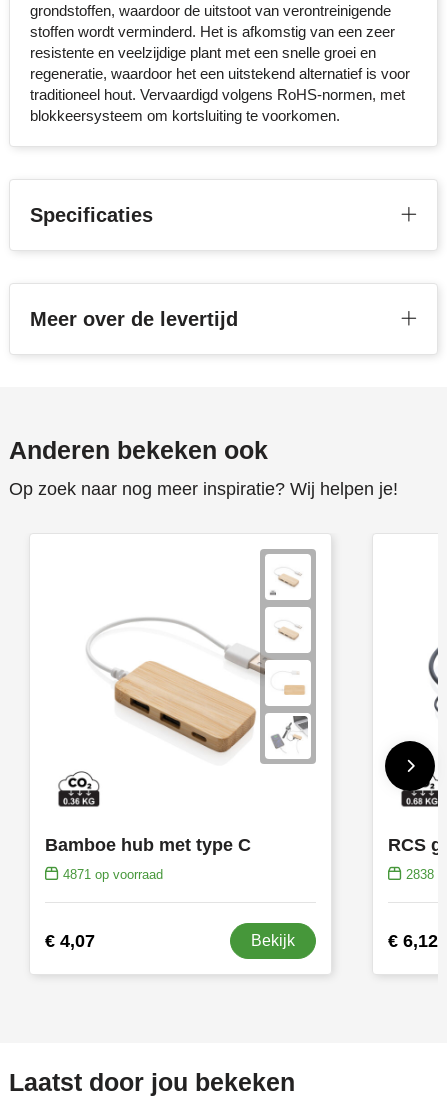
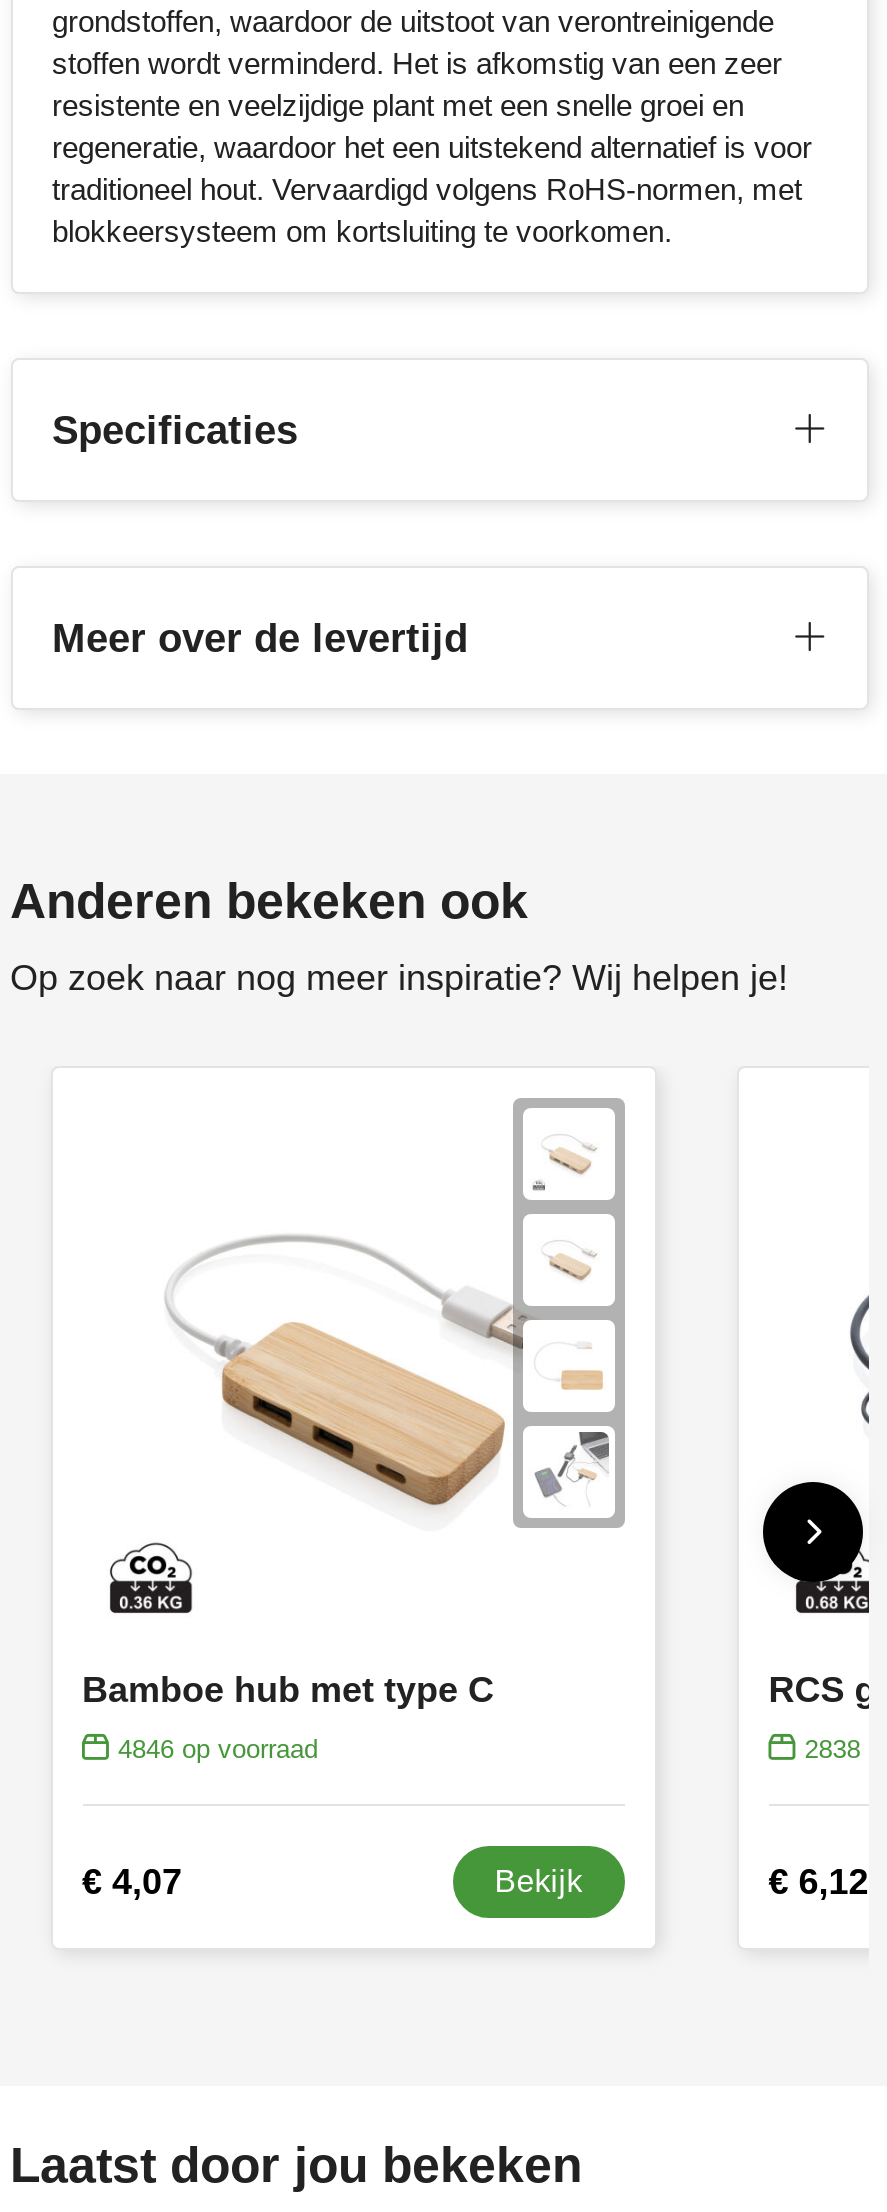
[62,867,162,882] 4871 op voorraad -> [118,1734,318,1764] 4846 op voorraad

